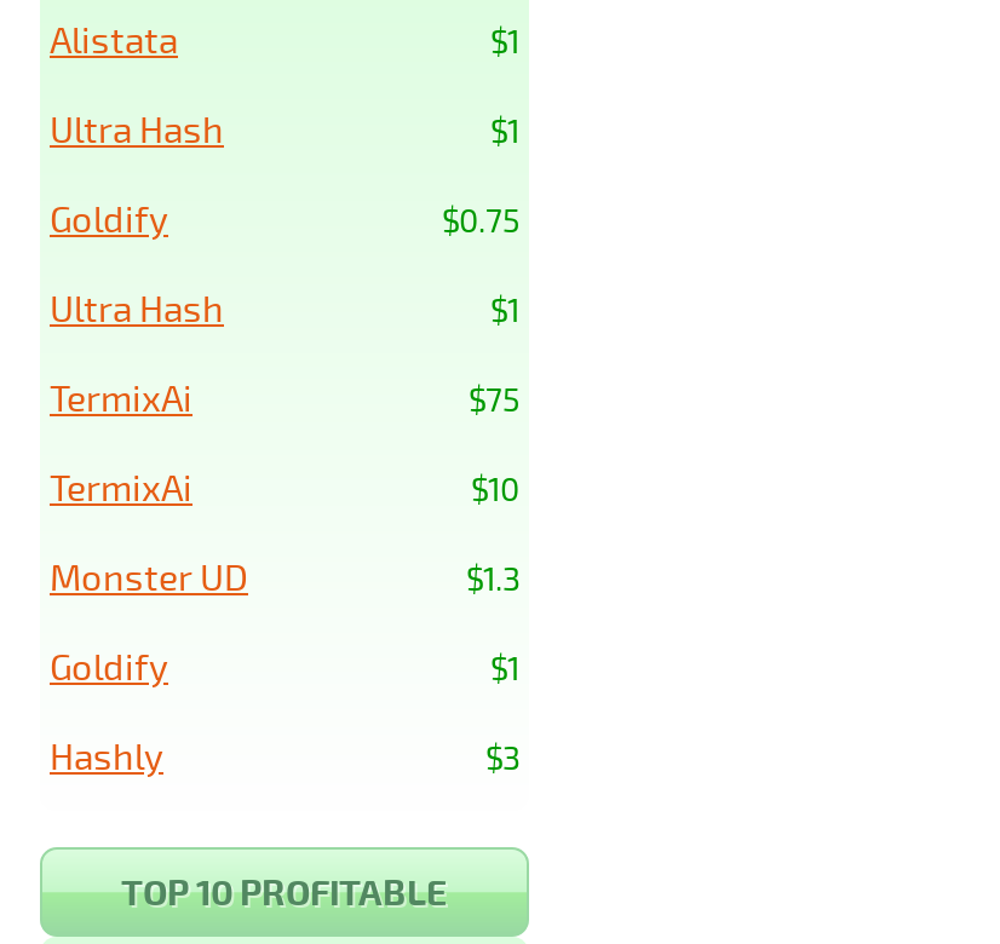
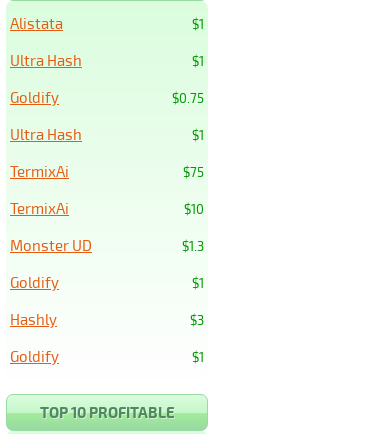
none -> [10,347,204,365] $1 | Goldify

